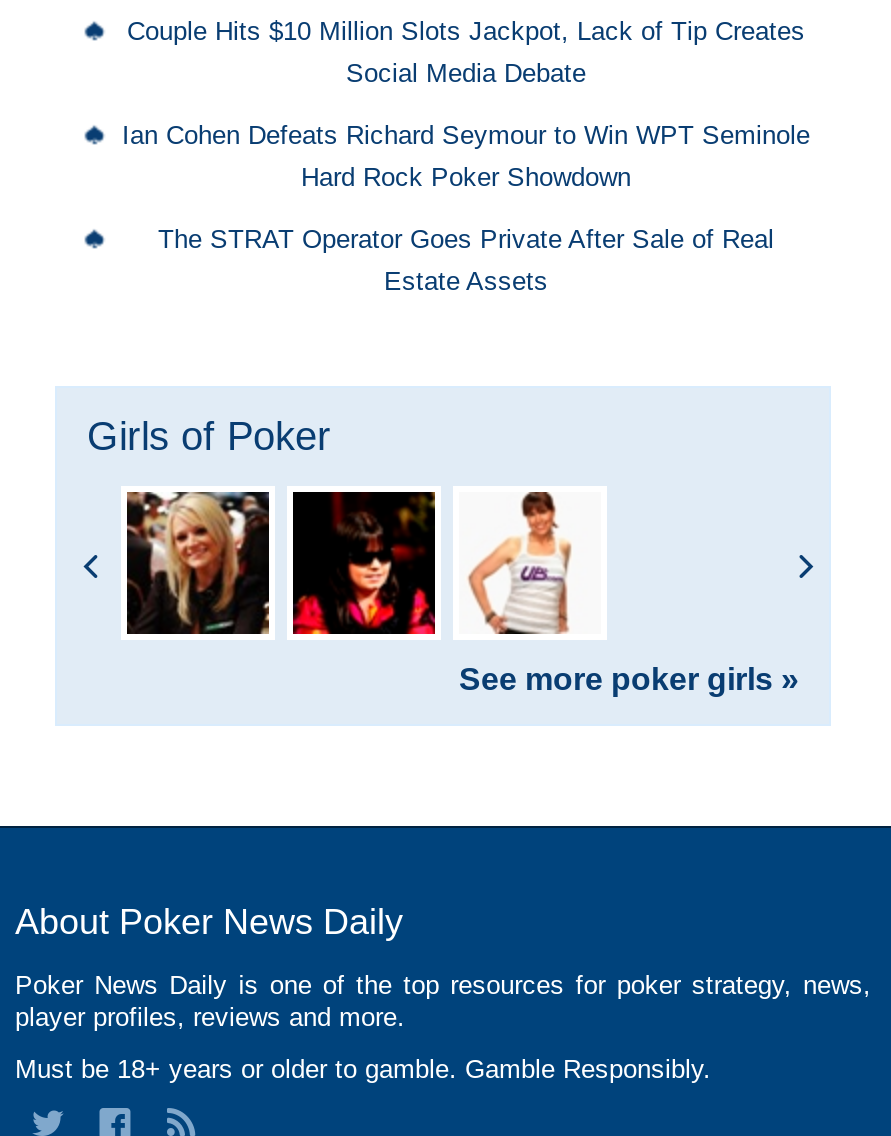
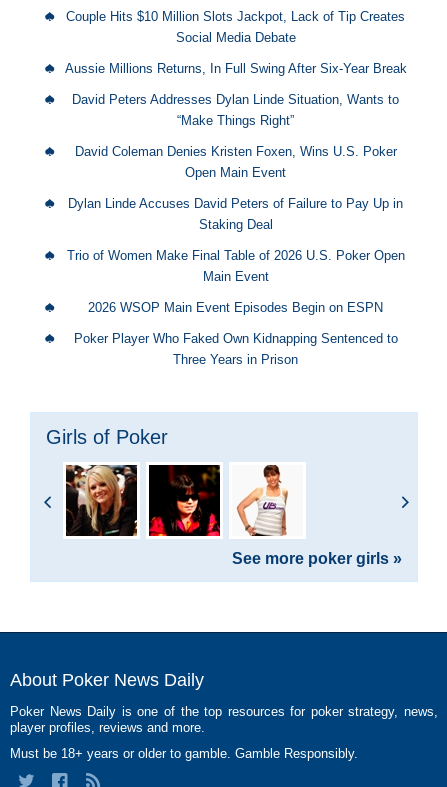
[122,121,810,297] Ian Cohen Defeats Richard Seymour to Win WPT Seminole | Hard Rock Poker Showdown | The STRAT Operator Goes Private After Sale of Real | Estate Assets -> [64,61,406,367] Aussie Millions Returns, In Full Swing After Six-Year Break | David Peters Addresses Dylan Linde Situation, Wants to | “Make Things Right” | David Coleman Denies Kristen Foxen, Wins U.S. Poker | Open Main Event | Dylan Linde Accuses David Peters of Failure to Pay Up in | Staking Deal | Trio of Women Make Final Table of 2026 U.S. Poker Open | Main Event | 2026 WSOP Main Event Episodes Begin on ESPN | Poker Player Who Faked Own Kidnapping Sentenced to | Three Years in Prison

